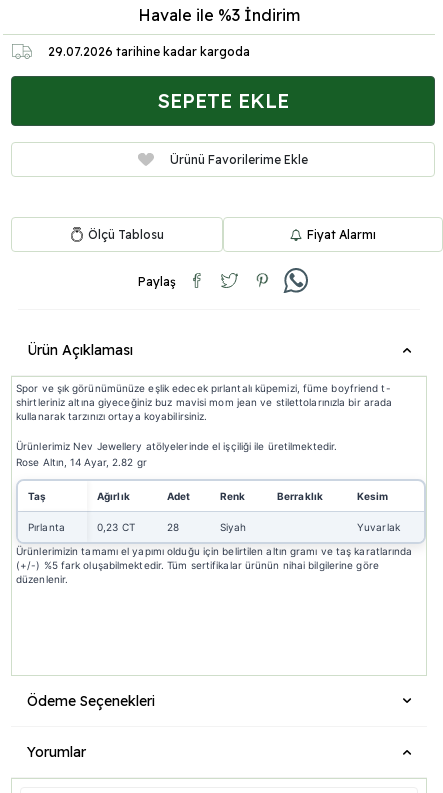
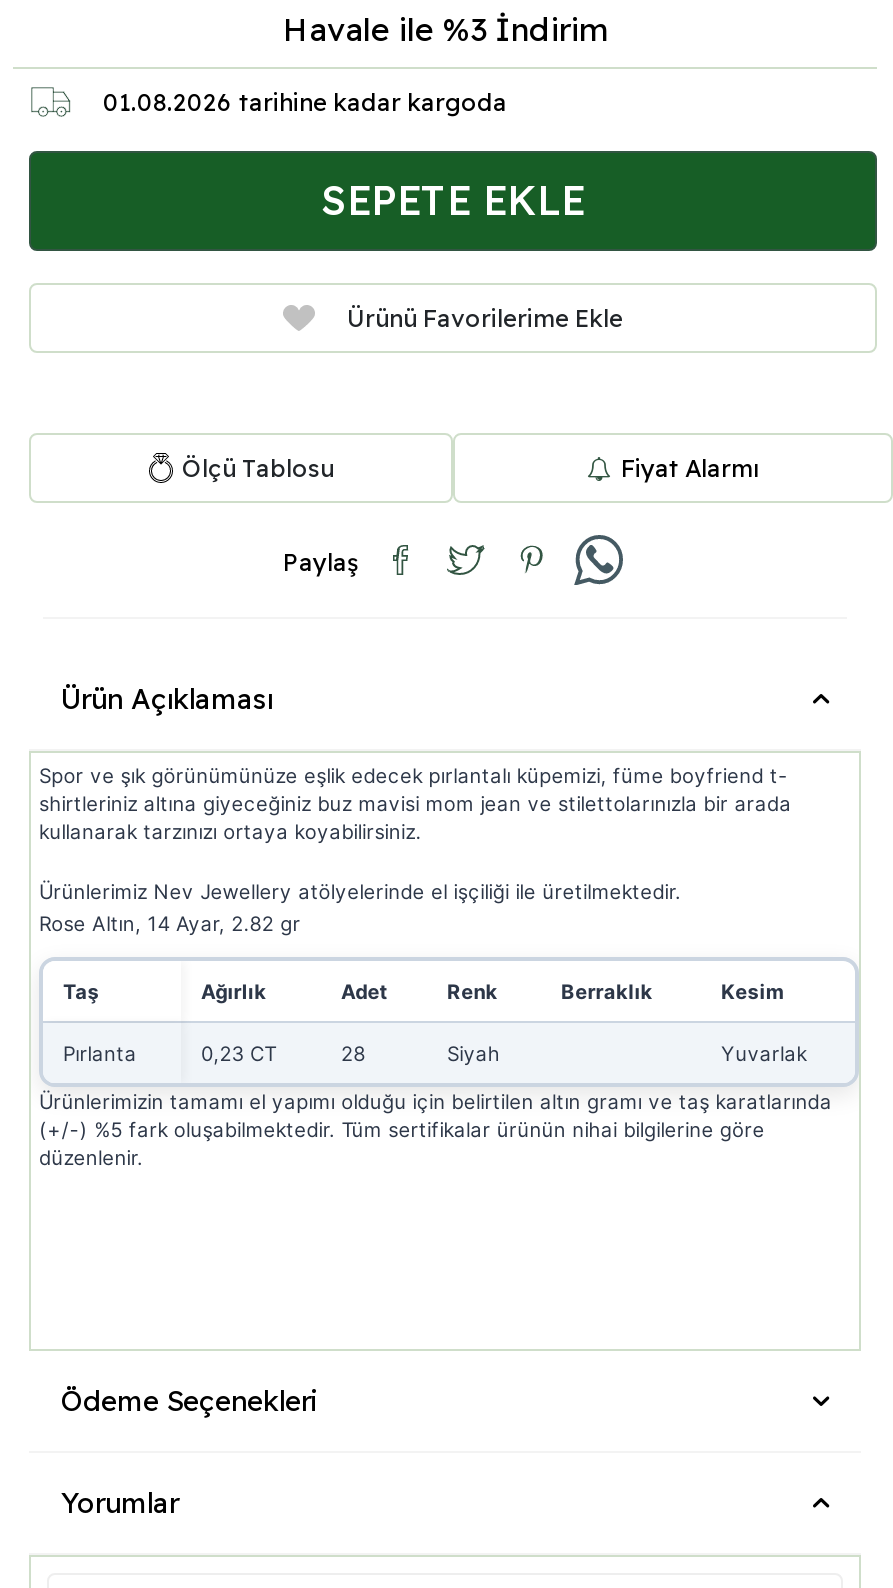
[48,43,250,58] 29.07.2026 tarihine kadar kargoda -> [103,86,507,116] 01.08.2026 tarihine kadar kargoda

